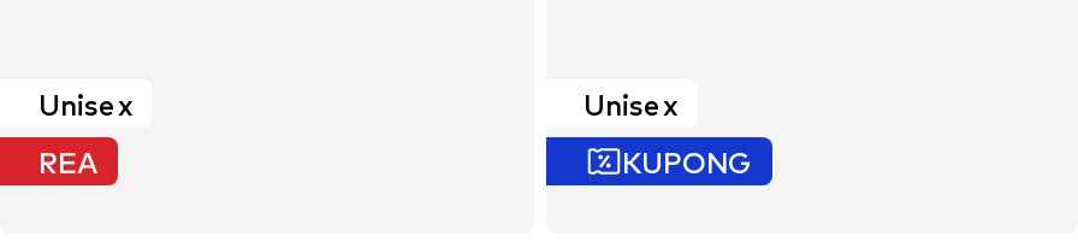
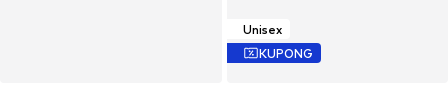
[38,86,132,180] Unisex | REA -> none

